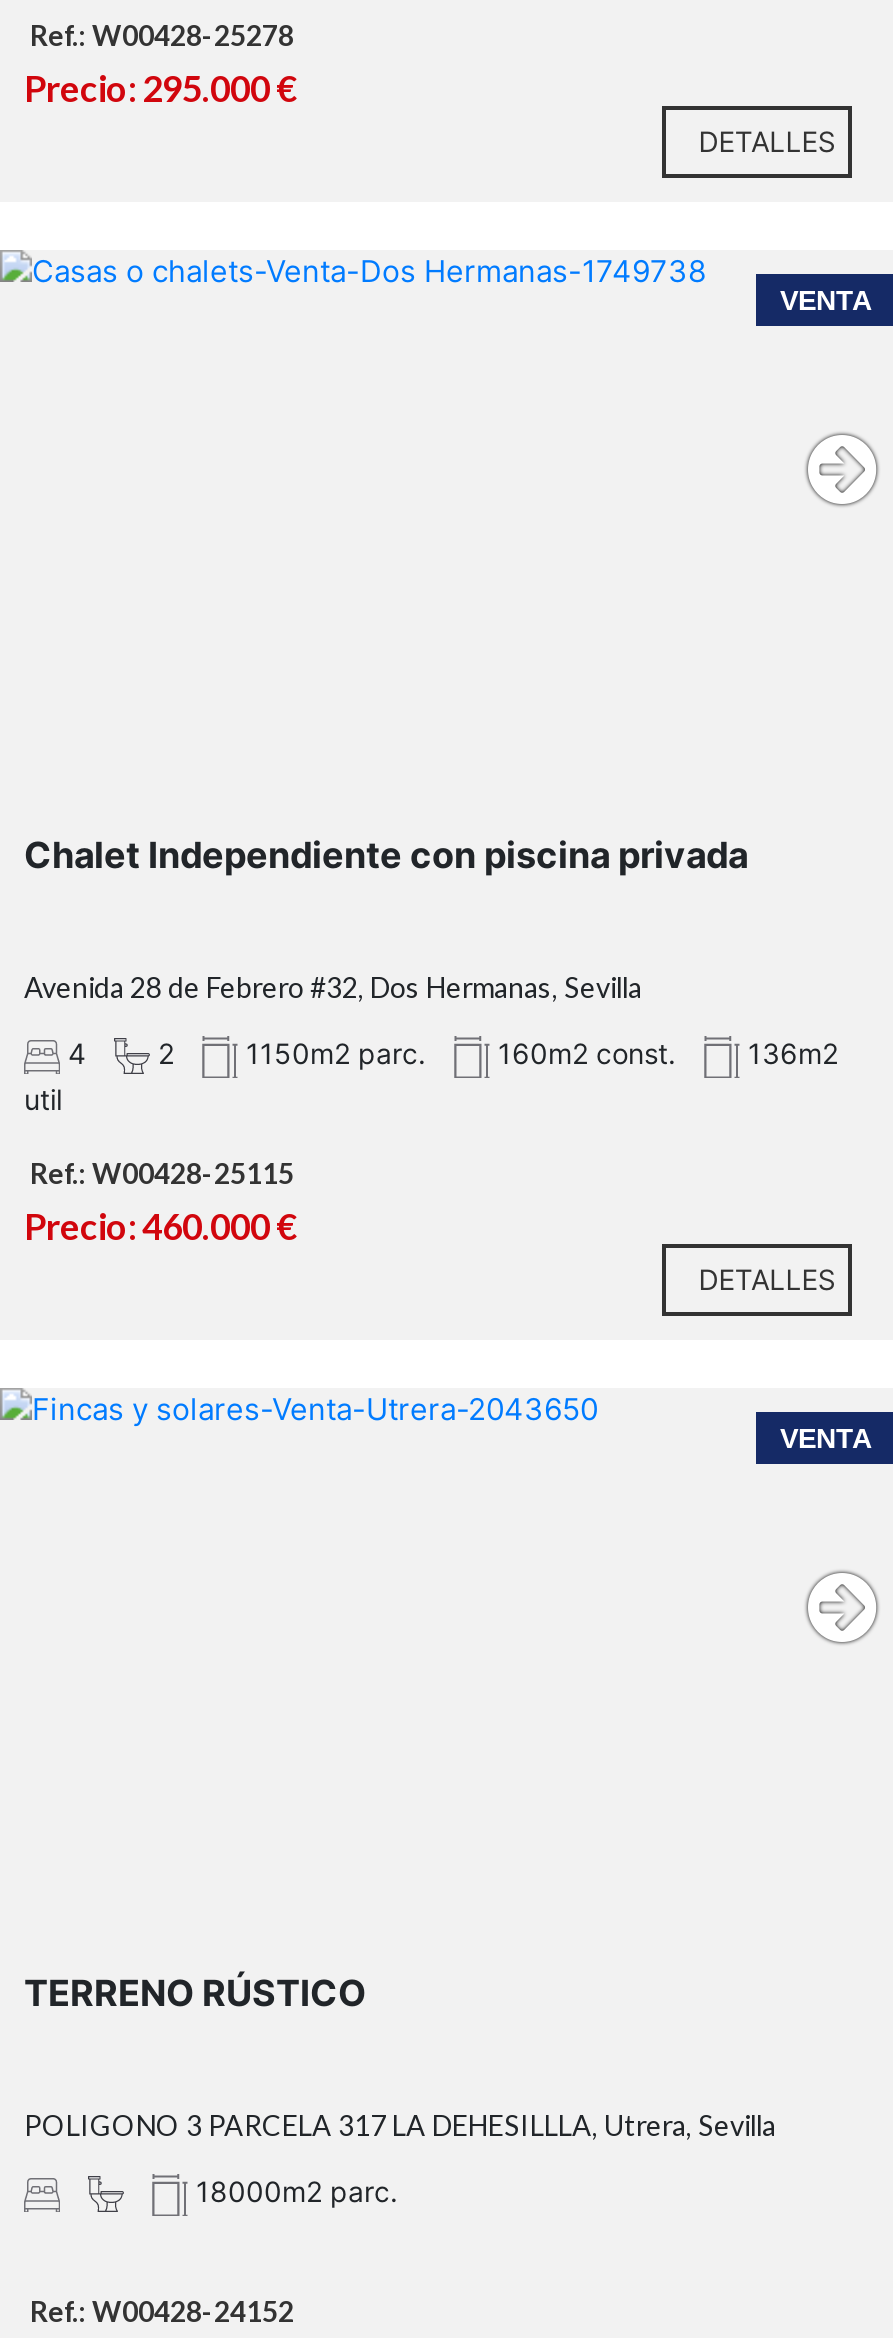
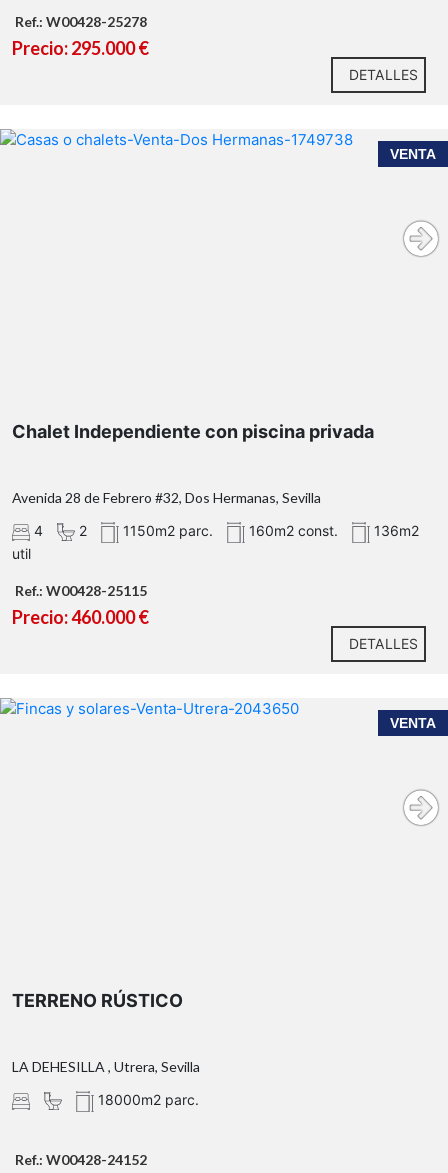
[24,2109,776,2143] POLIGONO 3 PARCELA 317 LA DEHESILLLA, Utrera, Sevilla -> [12,1058,200,1075] LA DEHESILLA , Utrera, Sevilla

